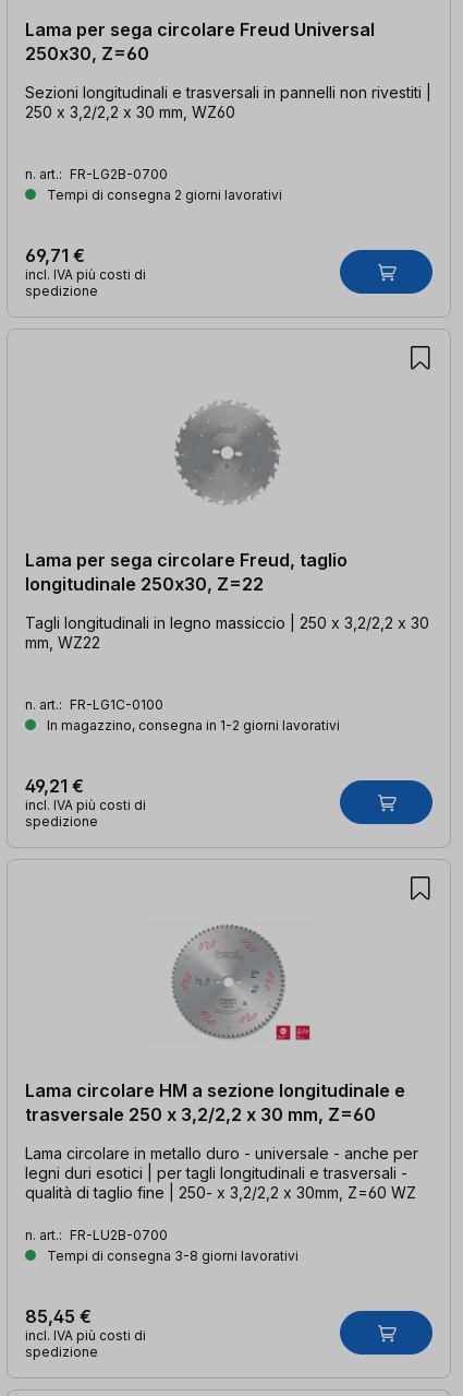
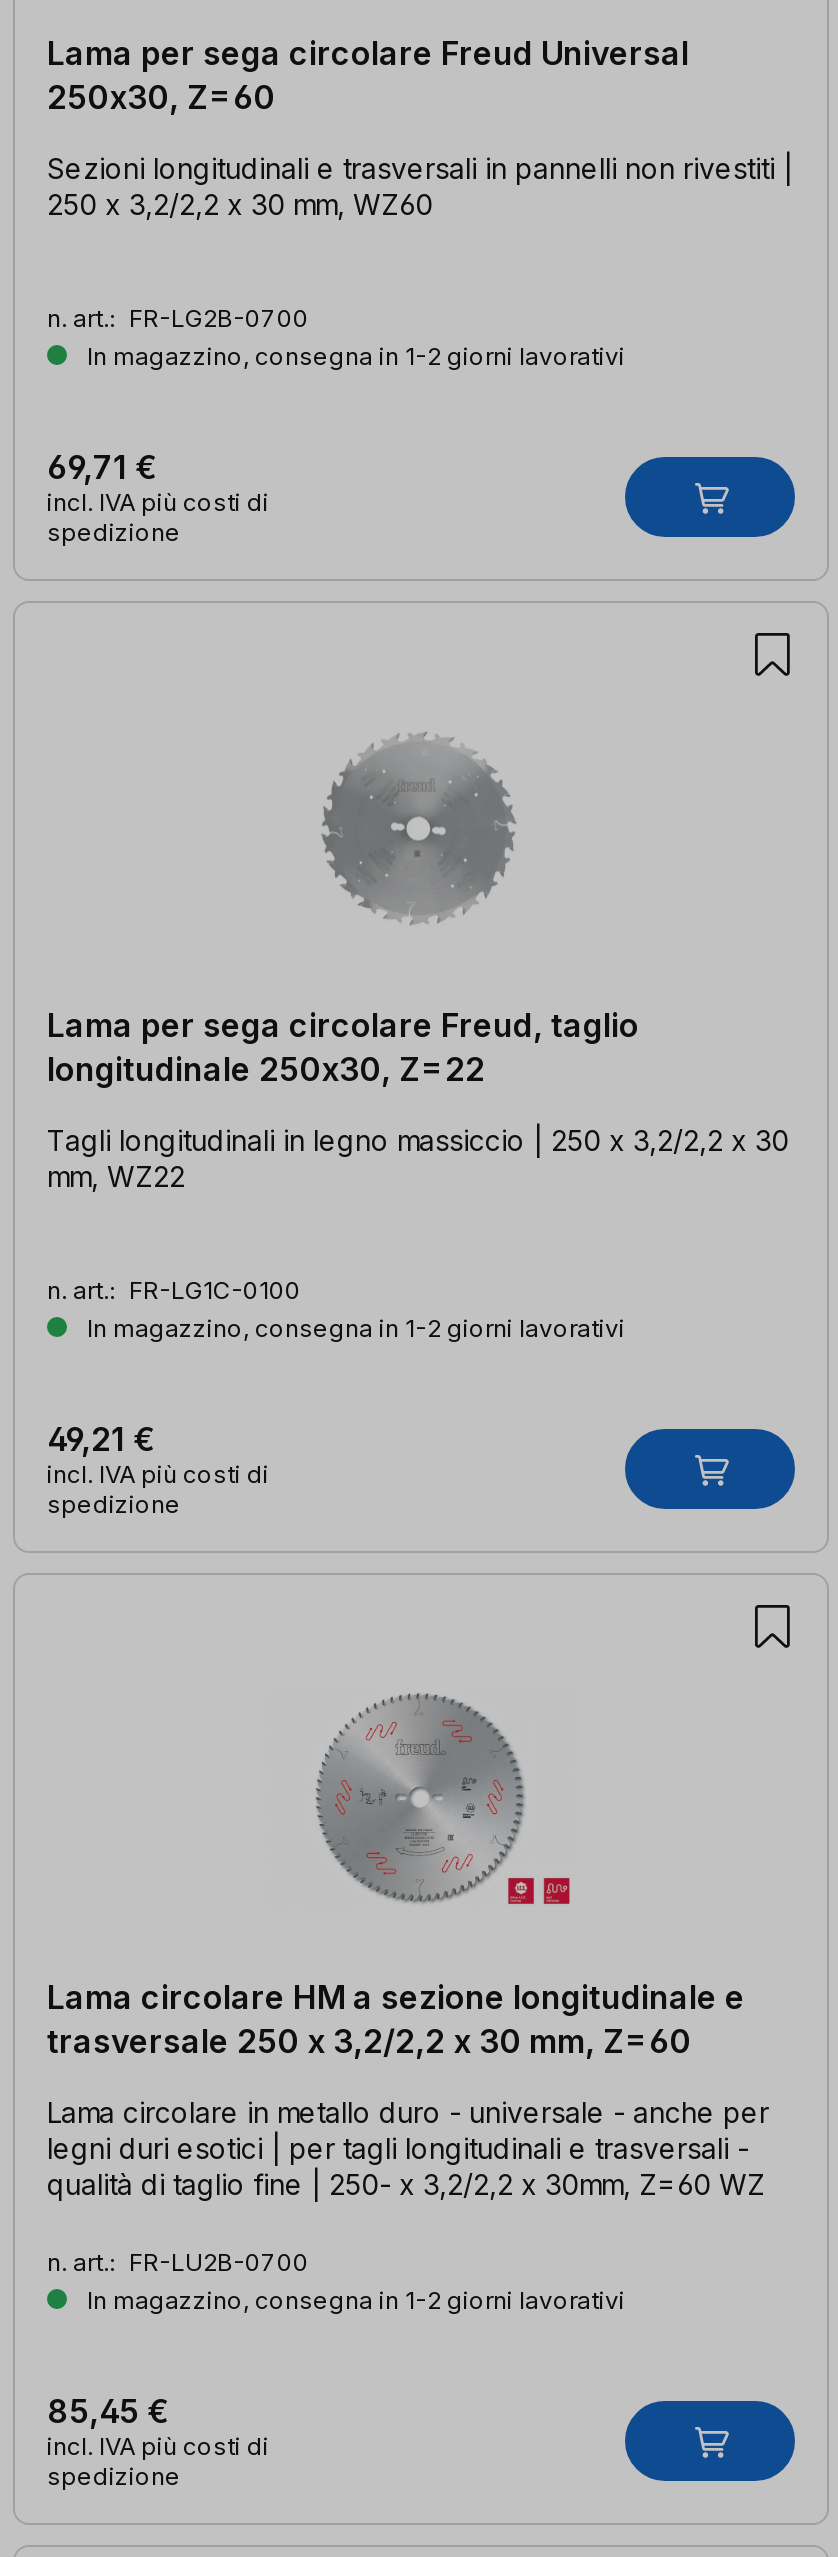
[44,187,282,203] Tempi di consegna 2 giorni lavorativi -> [81,341,625,371] In magazzino, consegna in 1-2 giorni lavorativi
[44,1248,298,1264] Tempi di consegna 3-8 giorni lavorativi -> [81,2285,625,2315] In magazzino, consegna in 1-2 giorni lavorativi

